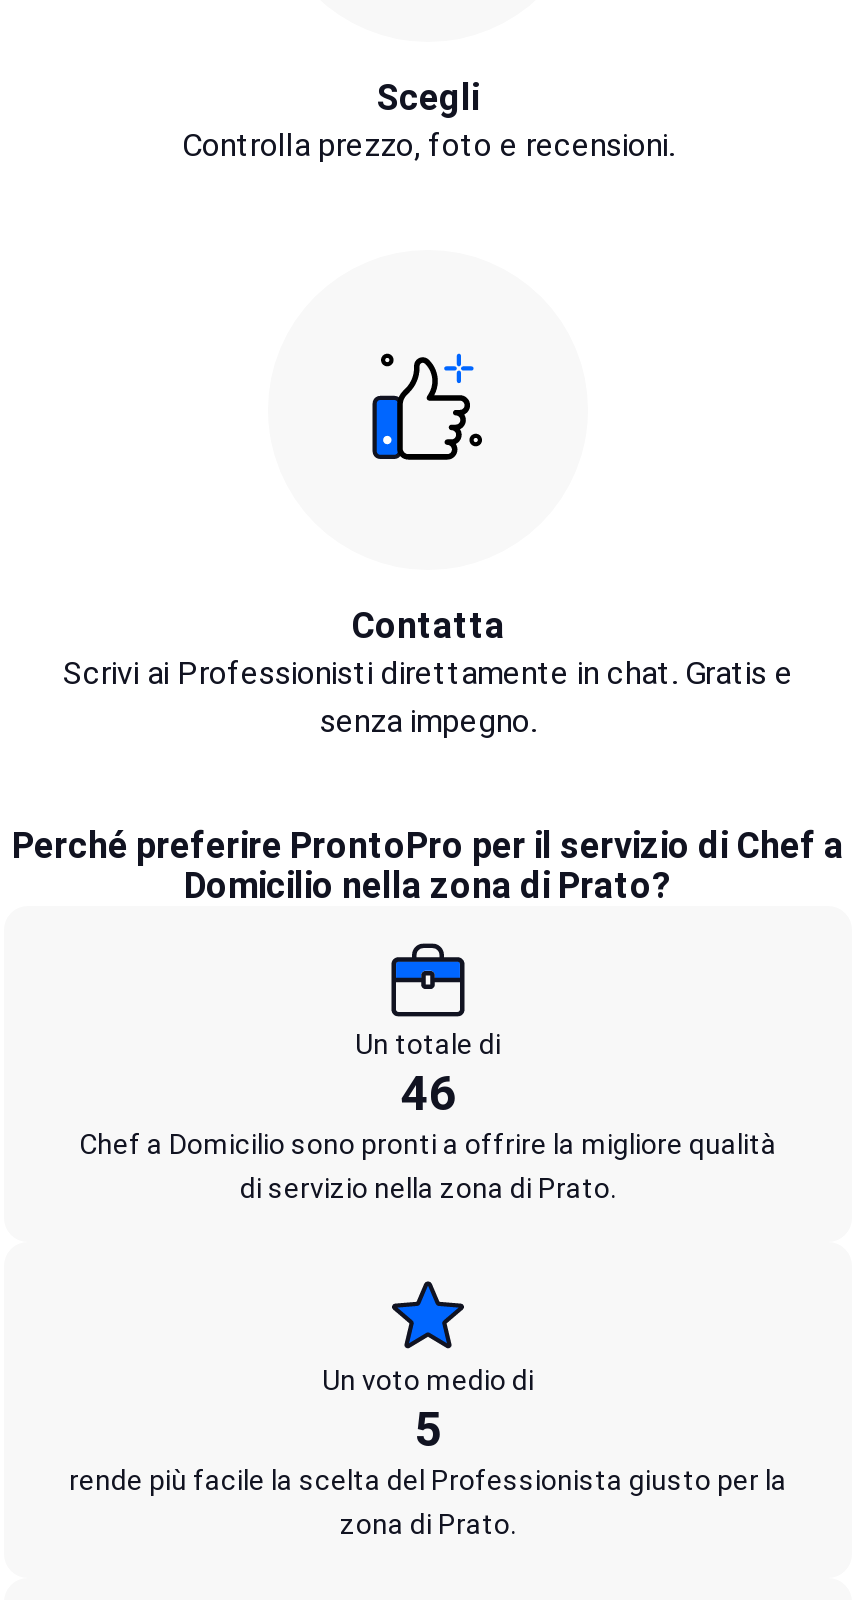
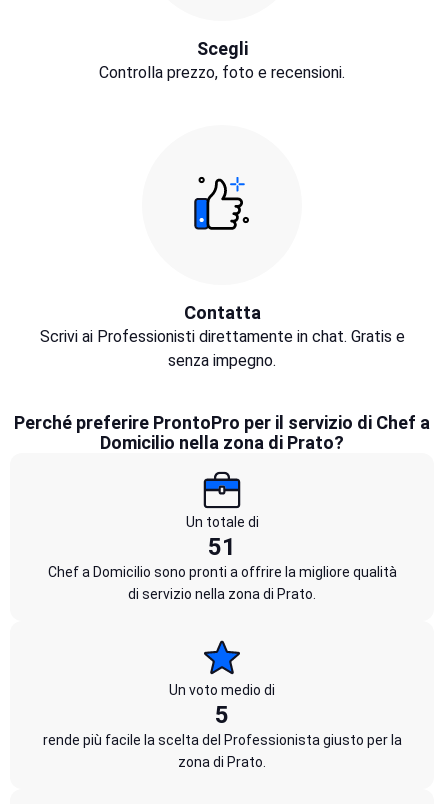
[400,1066,456,1122] 46 -> [208,533,236,561] 51

